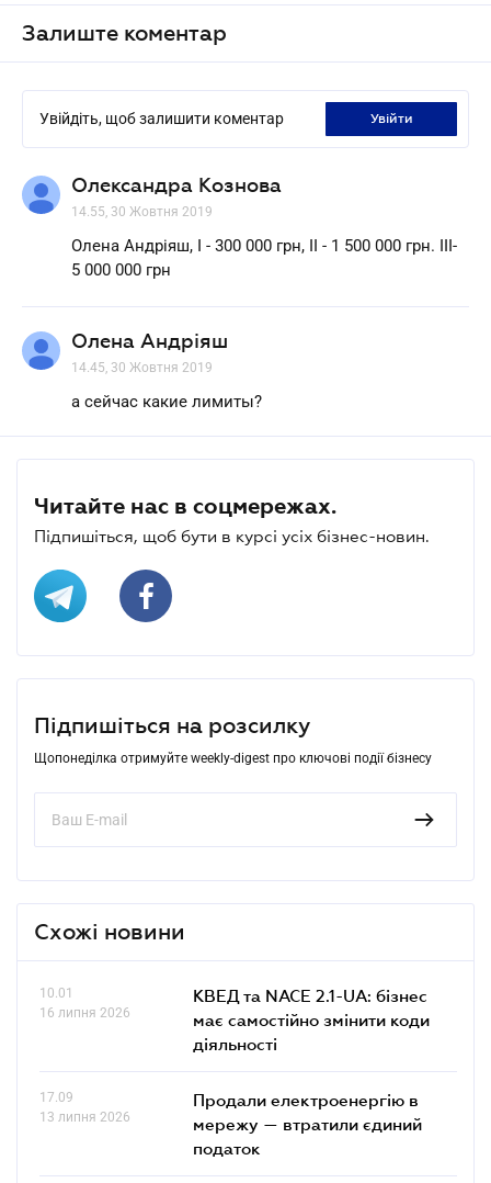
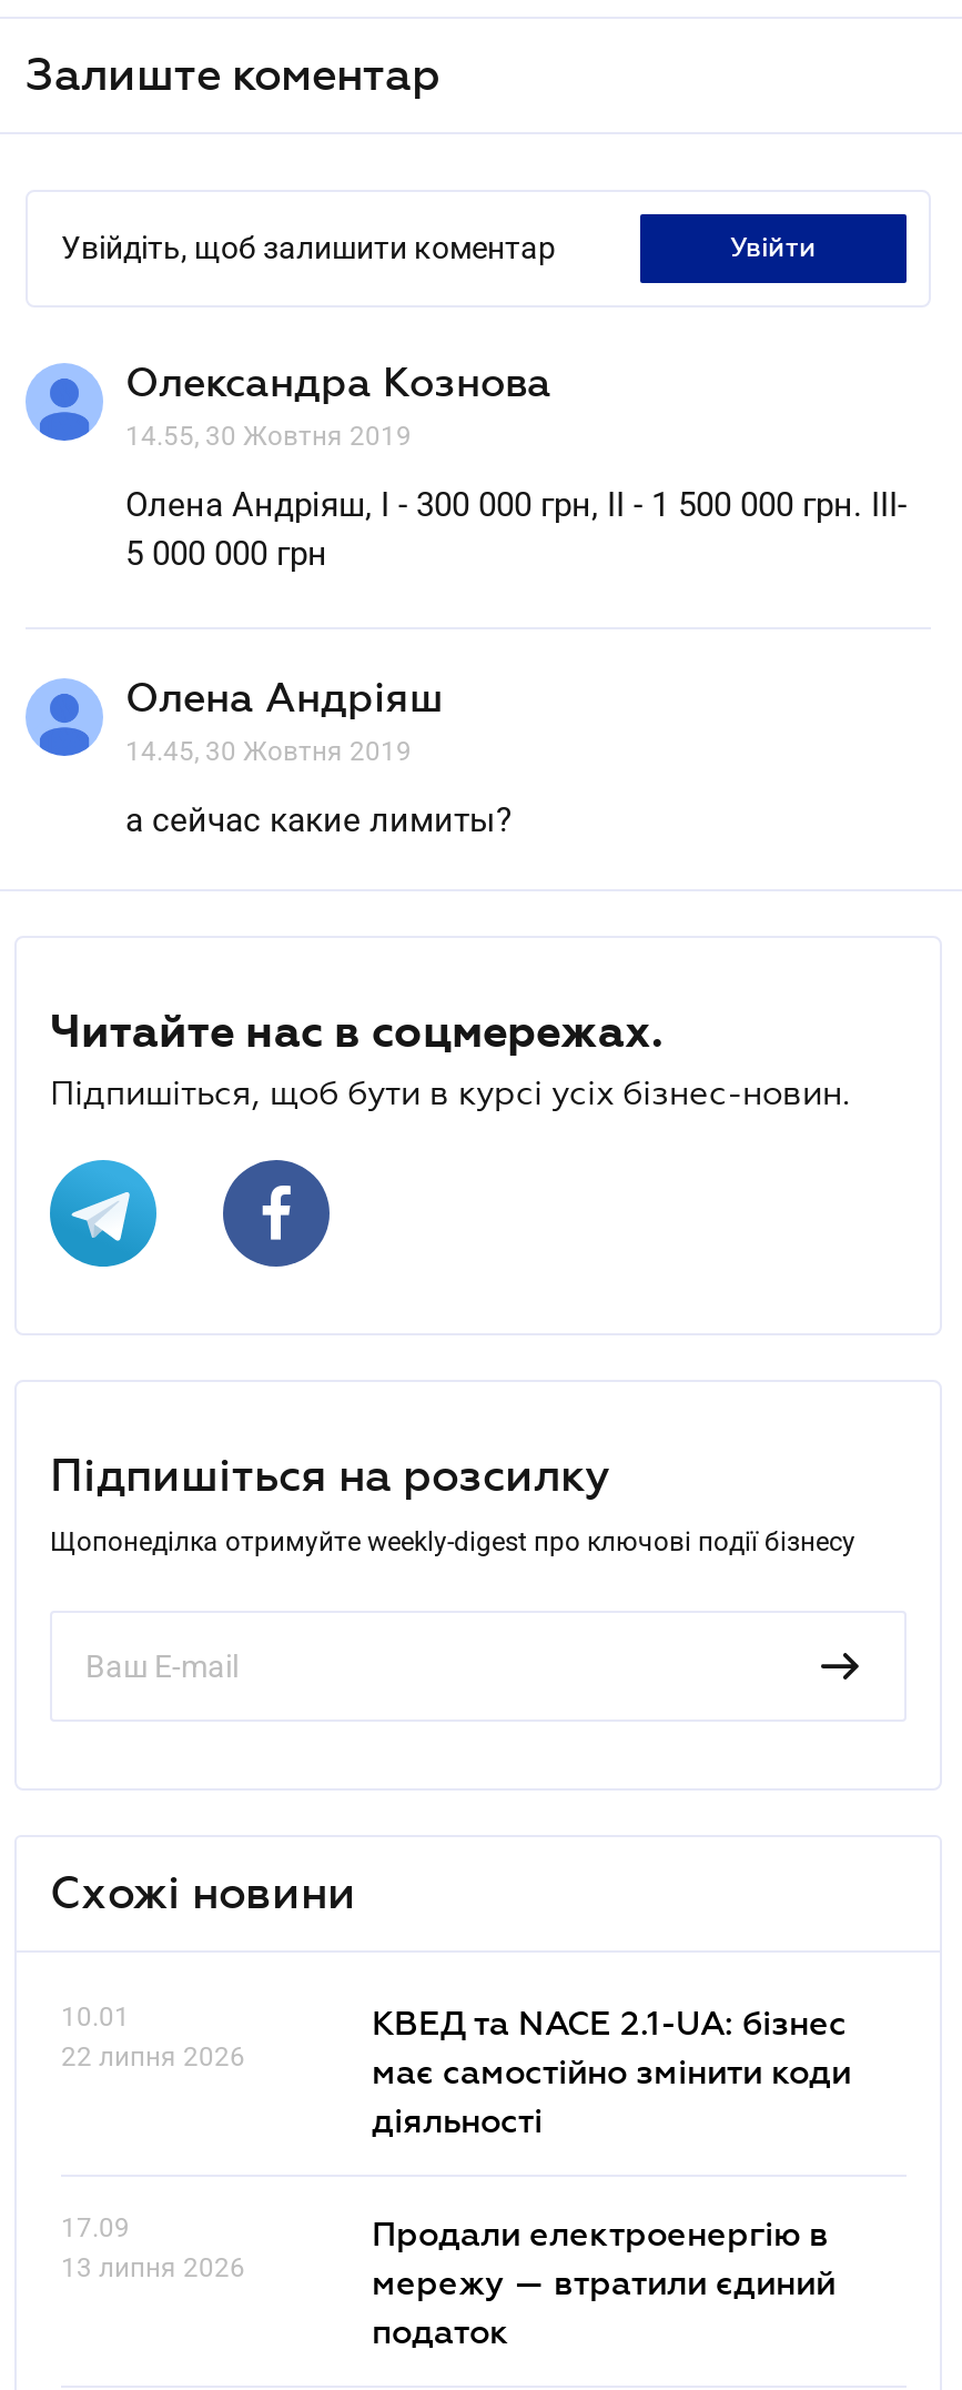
[39,1005,130,1020] 16 липня 2026 -> [61,2041,245,2072] 22 липня 2026

